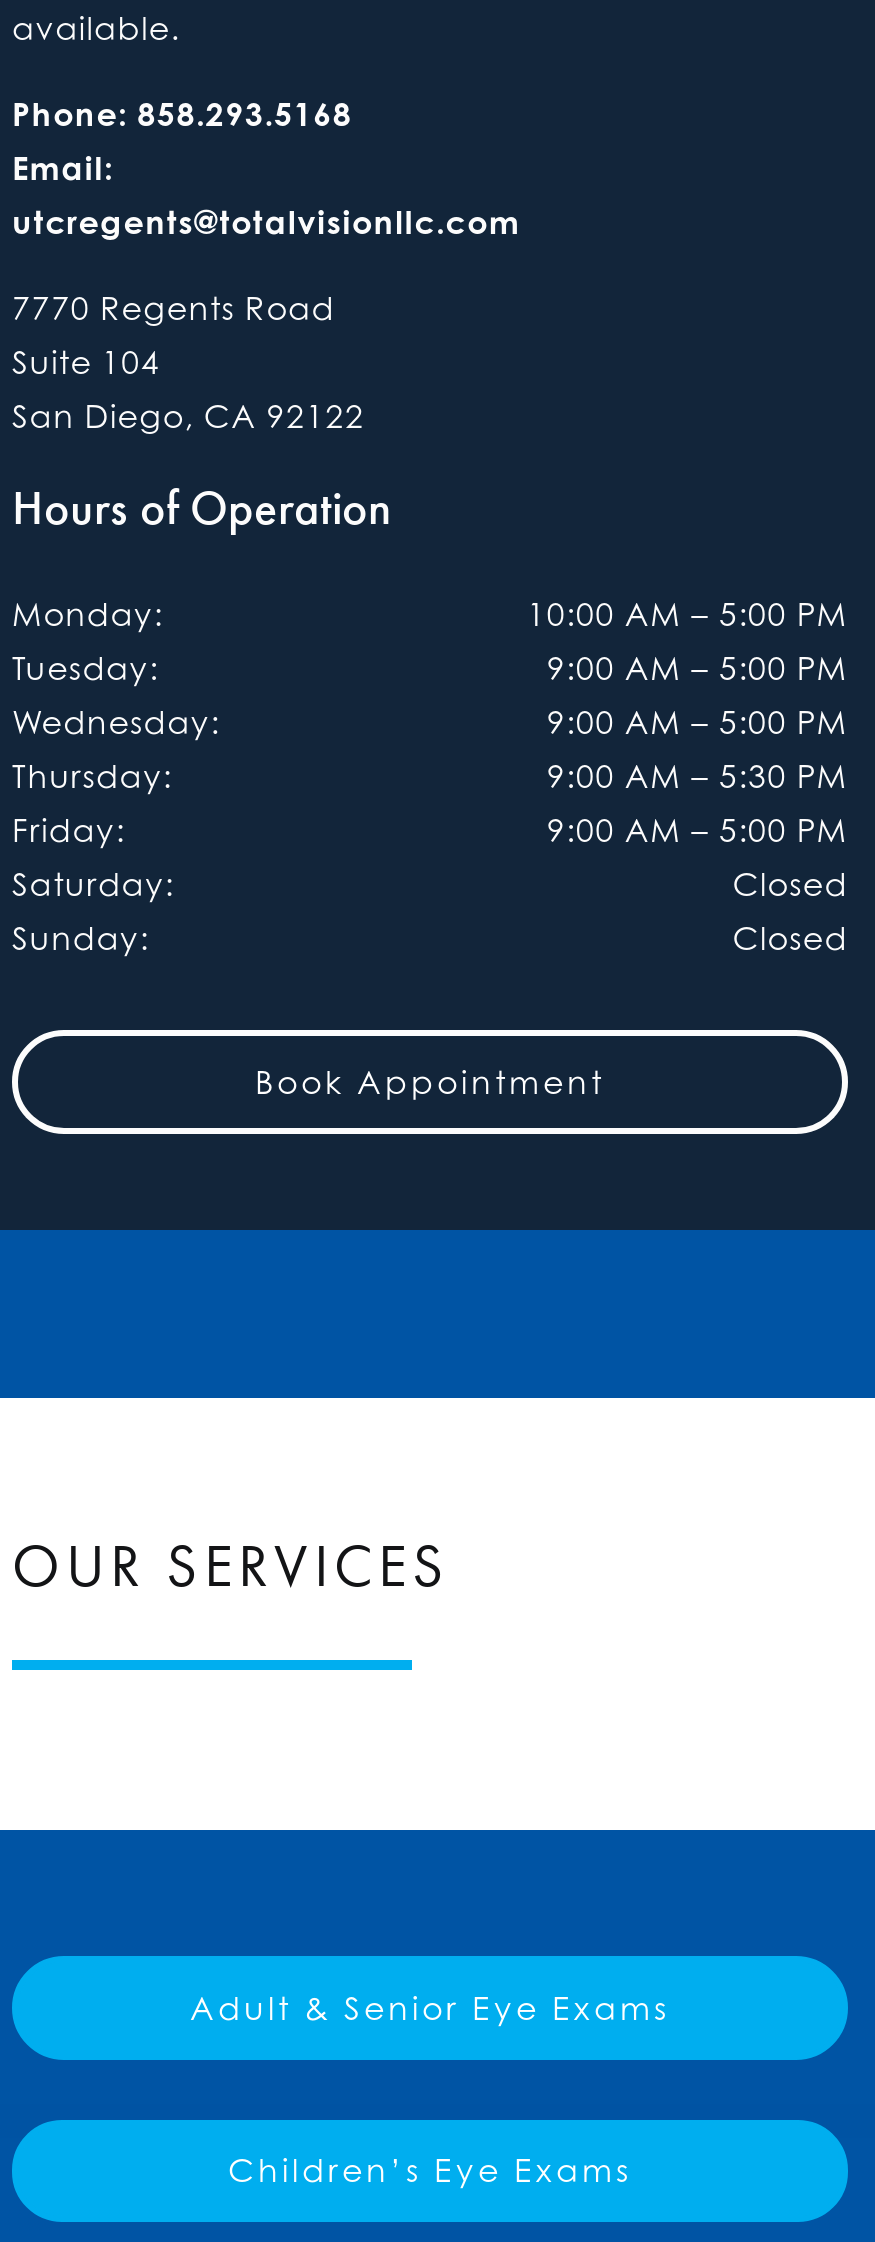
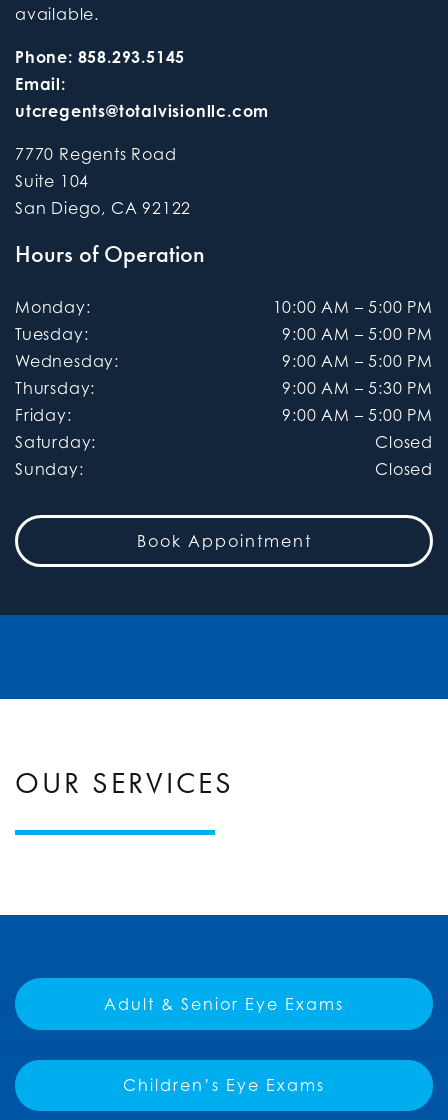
[12,95,352,135] Phone: 858.293.5168 -> [15,47,185,67] Phone: 858.293.5145

